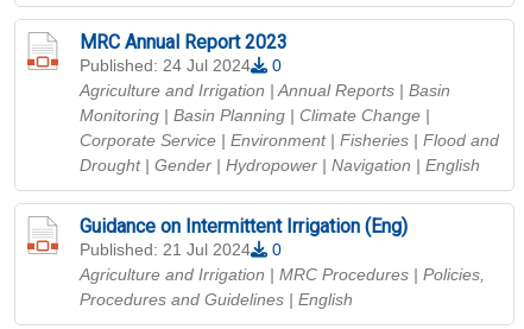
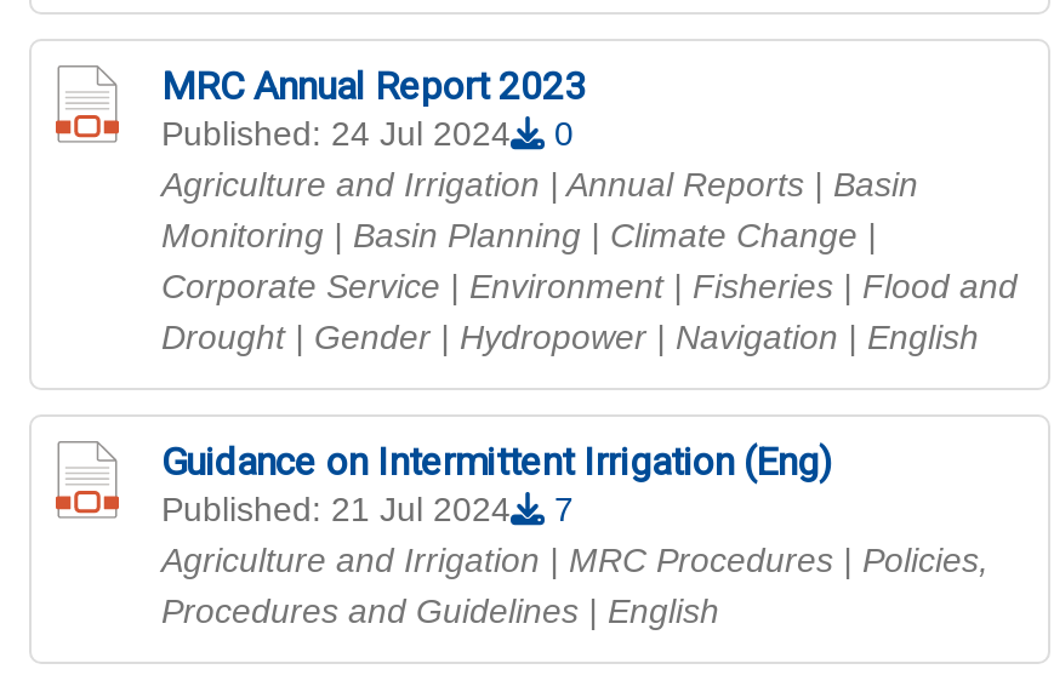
[79,240,281,259] Published: 21 Jul 2024 0 -> [161,489,574,528] Published: 21 Jul 2024 7

